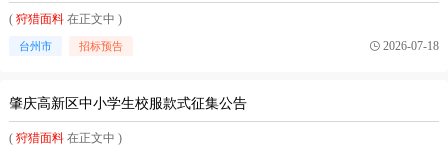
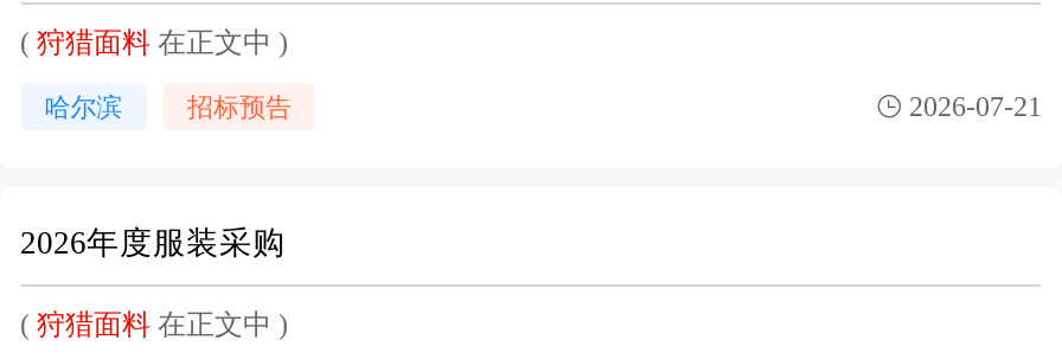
[19,40,52,52] 台州市 -> [45,92,123,120] 哈尔滨
[380,39,439,53] 2026-07-18 -> [902,91,1042,124] 2026-07-21
[8,96,246,111] 肇庆高新区中小学生校服款式征集公告 -> [20,225,286,260] 2026年度服装采购

